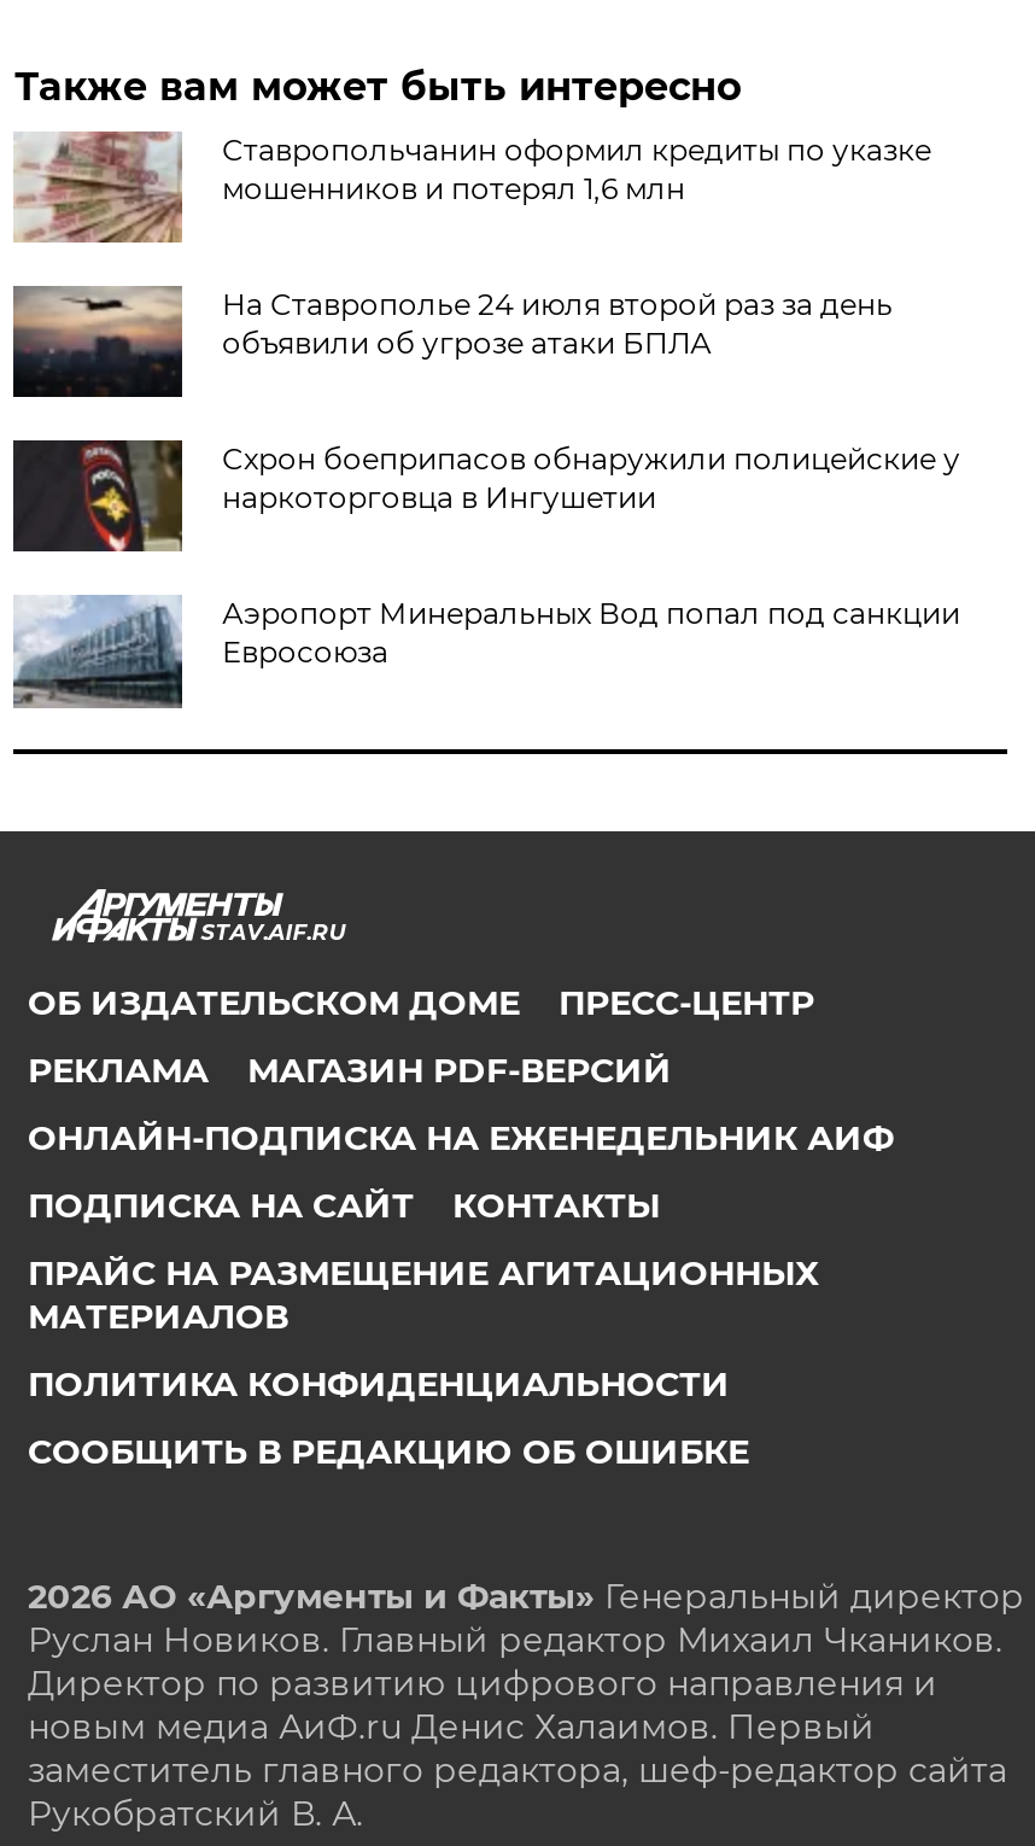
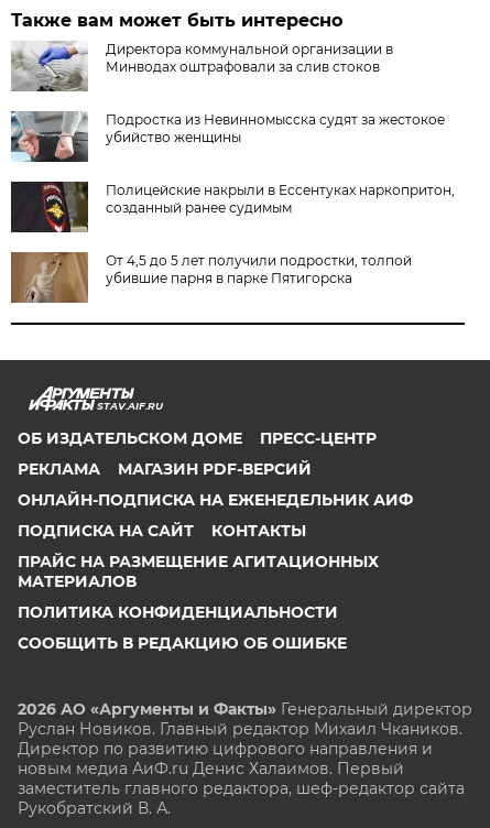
[13,129,931,245] [image] | Ставропольчанин оформил кредиты по указке | мошенников и потерял 1,6 млн -> [11,41,394,92] [image] | Директора коммунальной организации в | Минводах оштрафовали за слив стоков
[11,286,892,399] [image] | На Ставрополье 24 июля второй раз за день | объявили об угрозе атаки БПЛА -> [10,111,445,163] [image] | Подростка из Невинномысска судят за жестокое | убийство женщины
[222,440,960,515] Схрон боеприпасов обнаружили полицейские у | наркоторговца в Ингушетии -> [106,182,455,216] Полицейские накрыли в Ессентуках наркопритон, | созданный ранее судимым
[13,595,960,708] [image] | Аэропорт Минеральных Вод попал под санкции | Евросоюза -> [10,251,412,304] [image] | От 4,5 до 5 лет получили подростки, толпой | убившие парня в парке Пятигорска

